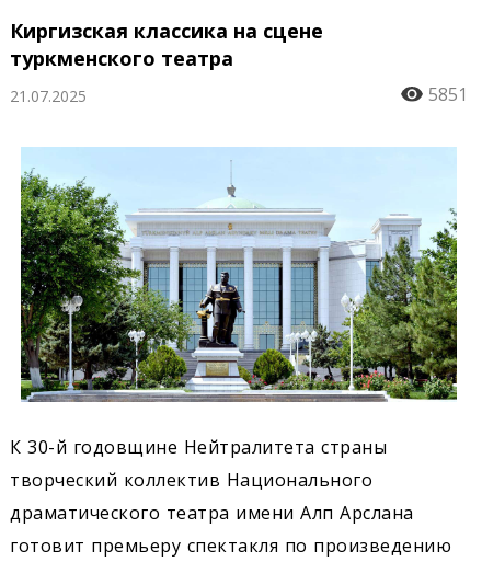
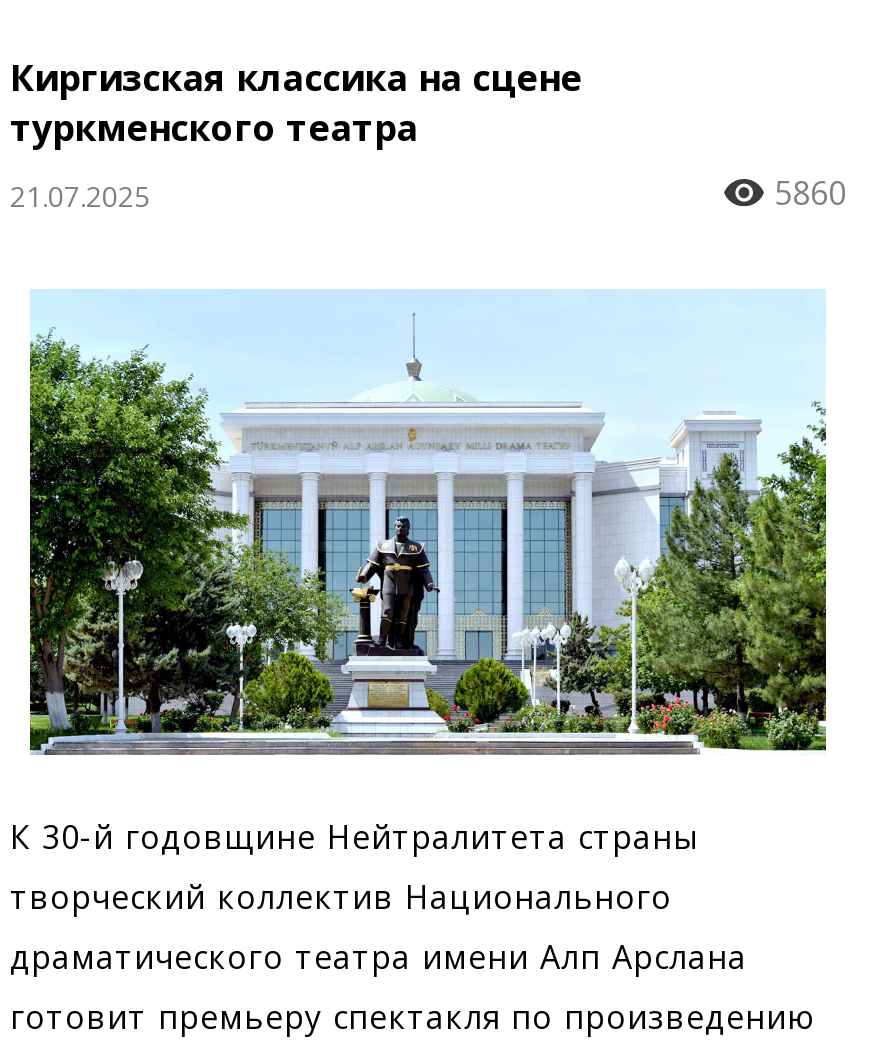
[428,82,468,106] 5851 -> [774,171,846,215] 5860

